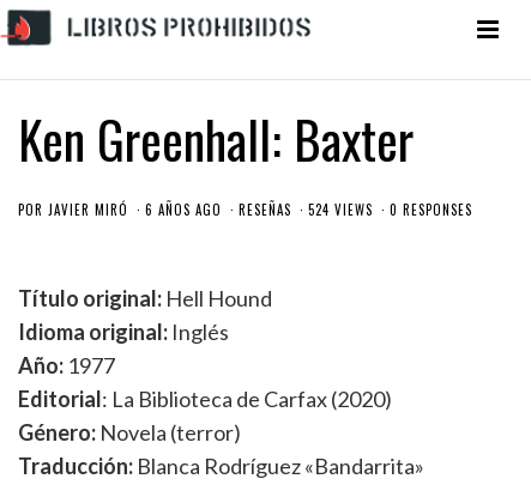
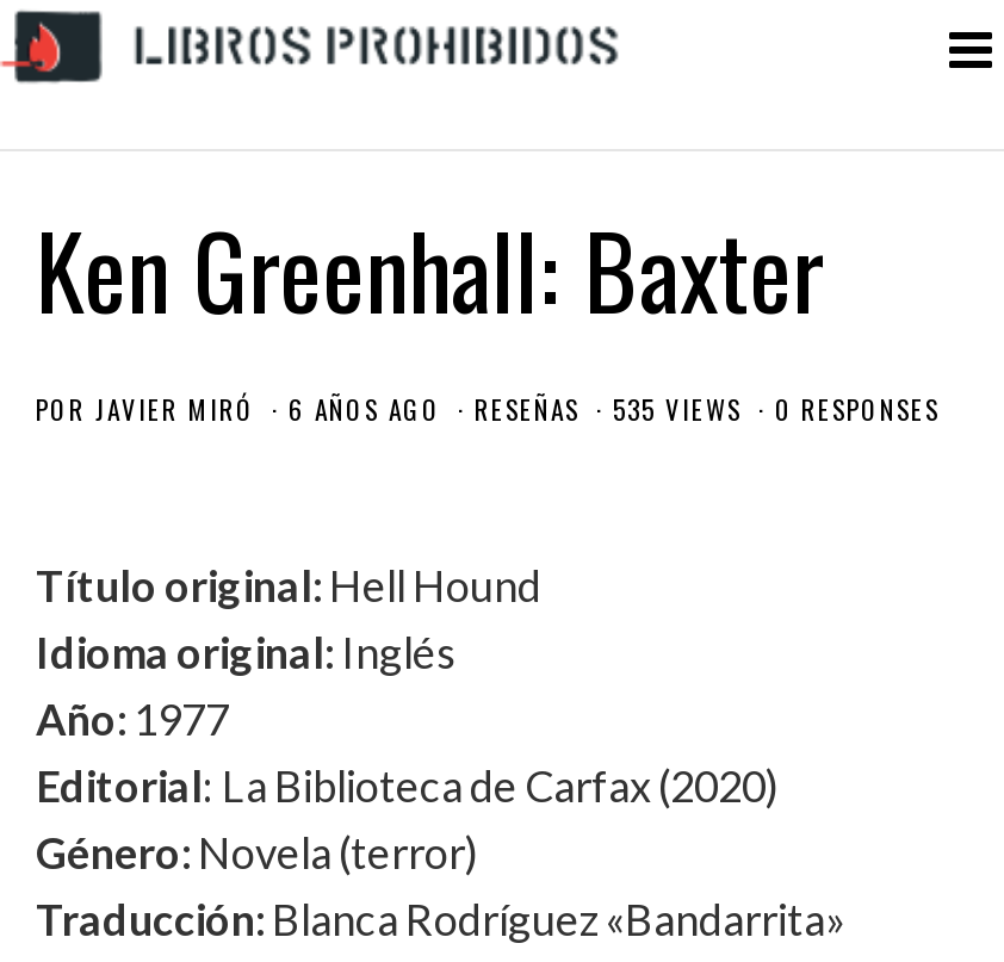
[18,200,472,219] POR JAVIER MIRÓ 6 AÑOS AGO RESEÑAS 524 VIEWS 0 RESPONSES -> [36,390,940,428] POR JAVIER MIRÓ 6 AÑOS AGO RESEÑAS 535 VIEWS 0 RESPONSES

